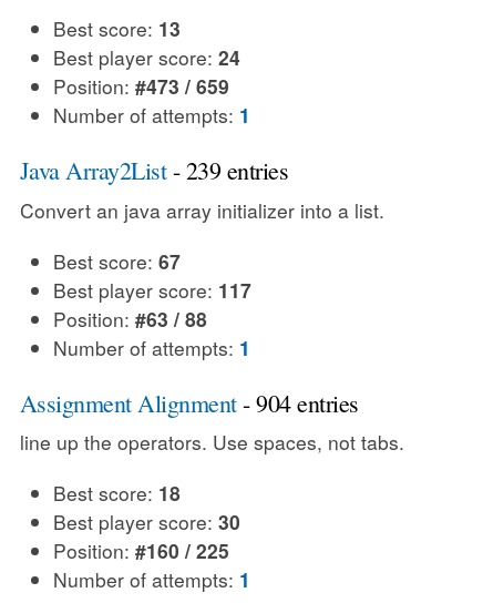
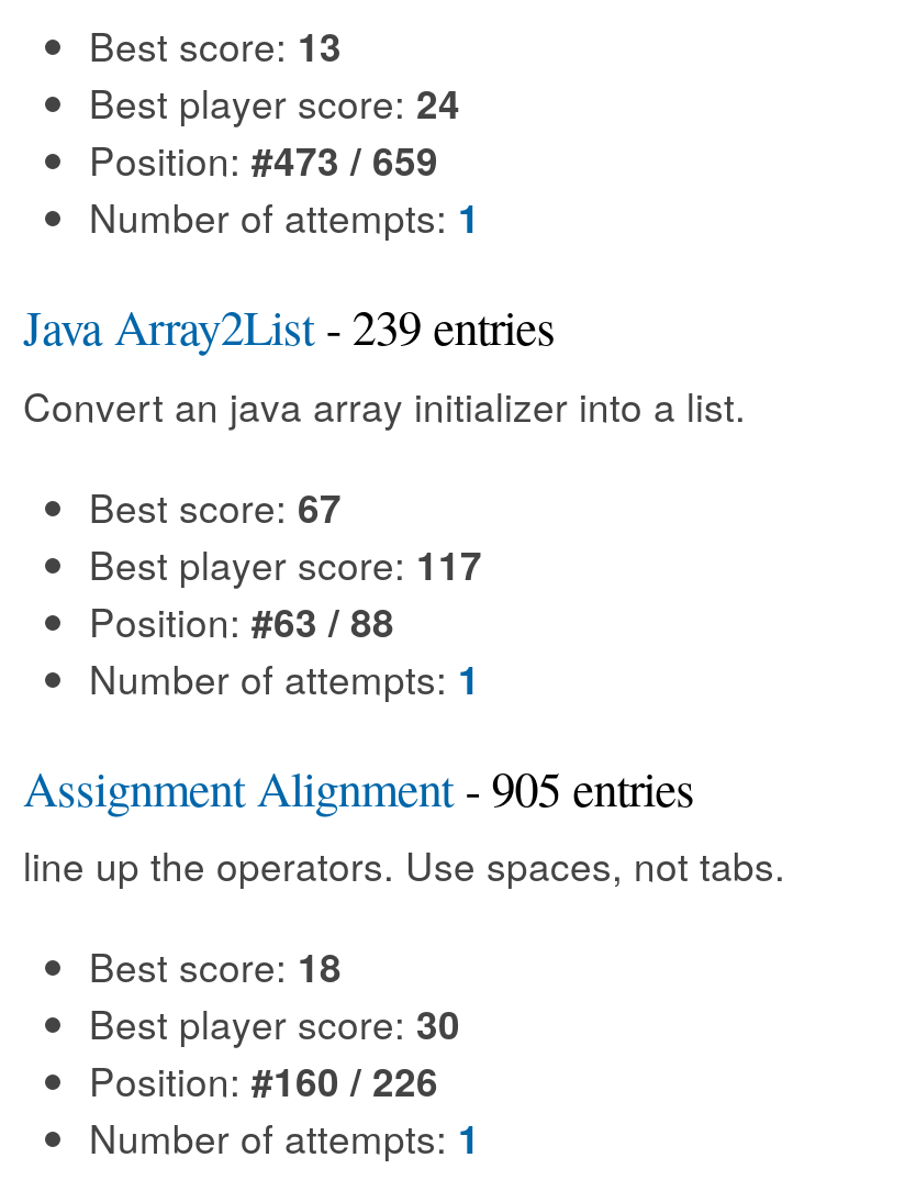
[20,386,359,418] Assignment Alignment - 904 entries -> [23,755,695,819] Assignment Alignment - 905 entries
[53,536,229,564] Position: #160 / 225 -> [89,1053,438,1107] Position: #160 / 226

